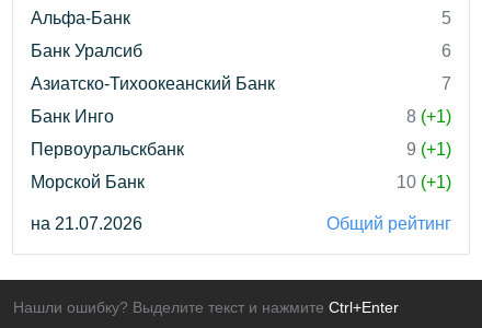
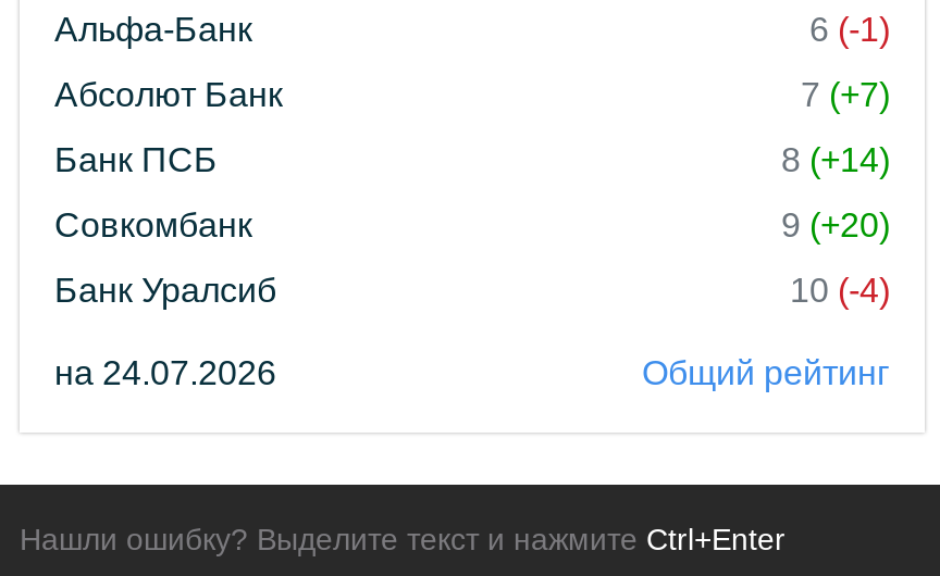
[441,9,451,27] 5 -> [54,11,890,243] 6 (-1) | Абсолют Банк | 7 (+7) | Банк ПСБ | 8 (+14) | Совкомбанк | 9 (+20)
[31,42,451,233] 6 | Азиатско-Тихоокеанский Банк | 7 | Банк Инго | 8 (+1) | Первоуральскбанк | 9 (+1) | Морской Банк | 10 (+1) | на 21.07.2026 -> [54,272,890,391] 10 (-4) | на 24.07.2026
moved [31,42,142,60] -> [54,272,276,309]: Банк Уралсиб

